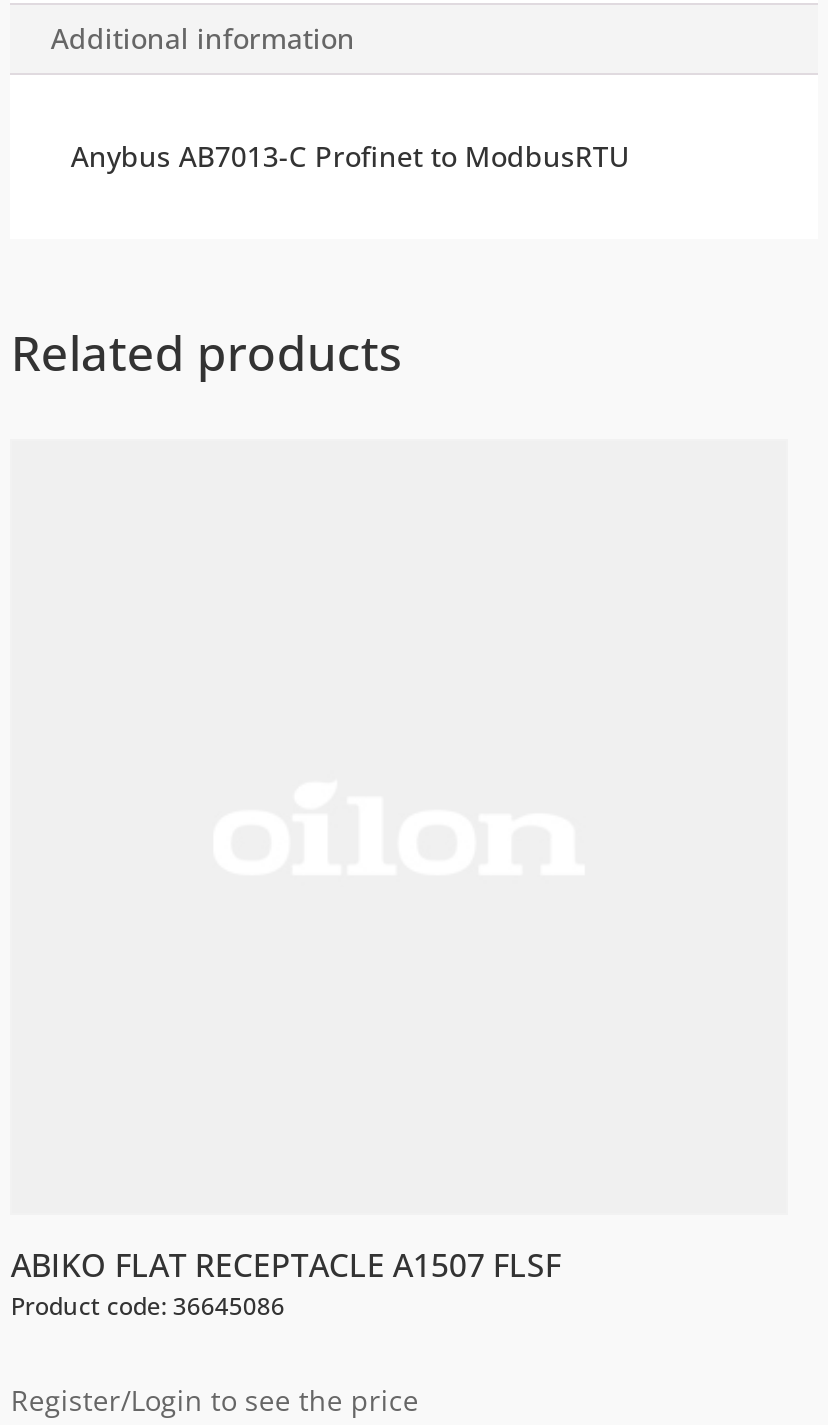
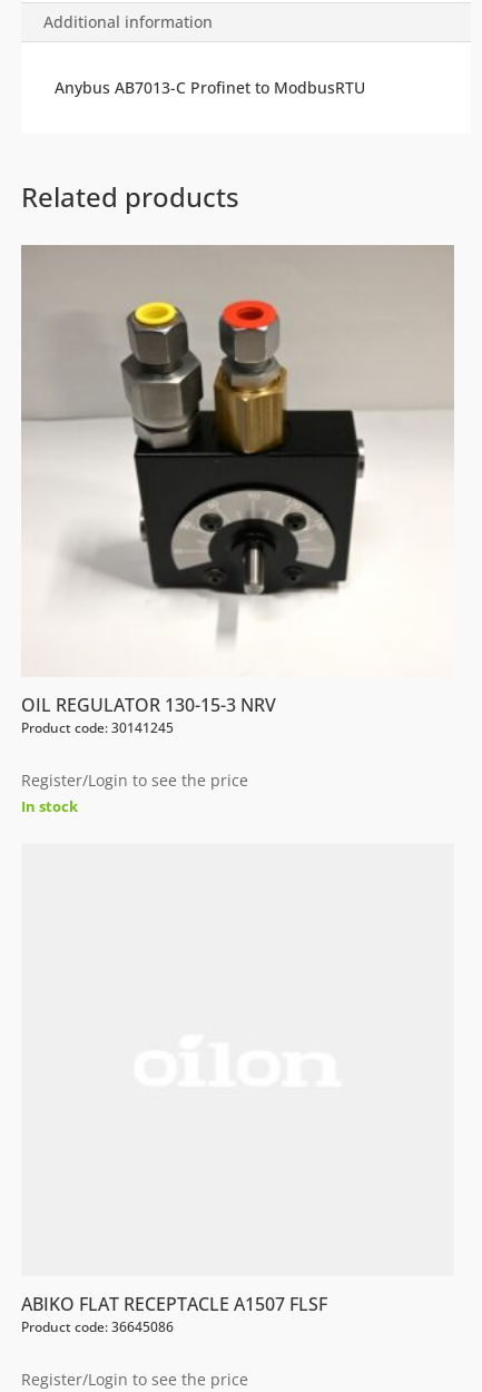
none -> [21,245,454,639] [image]
none -> [22,693,277,817] OIL REGULATOR 130-15-3 NRV | Product code: 30141245 | Register/Login to see the price | In stock

